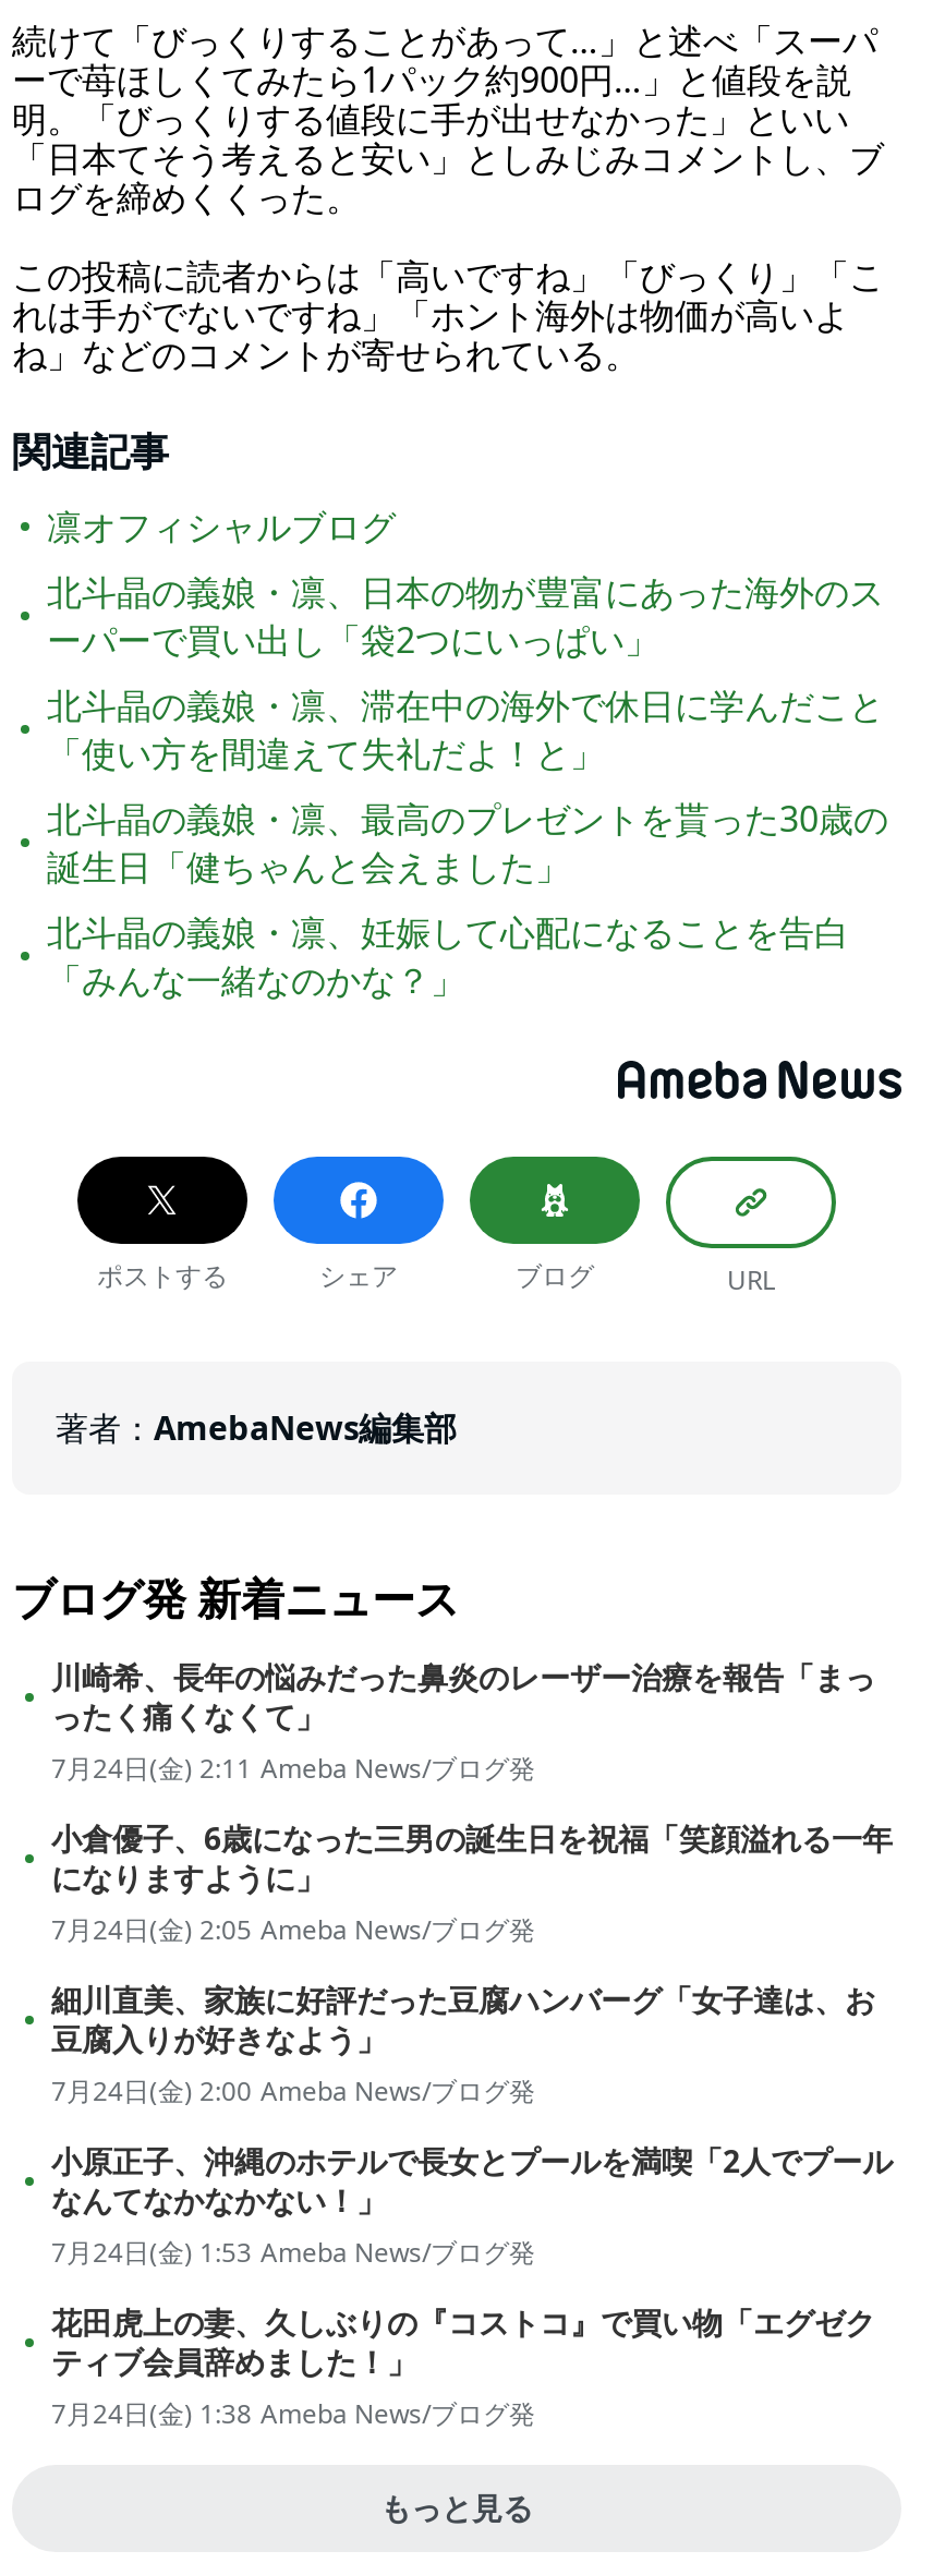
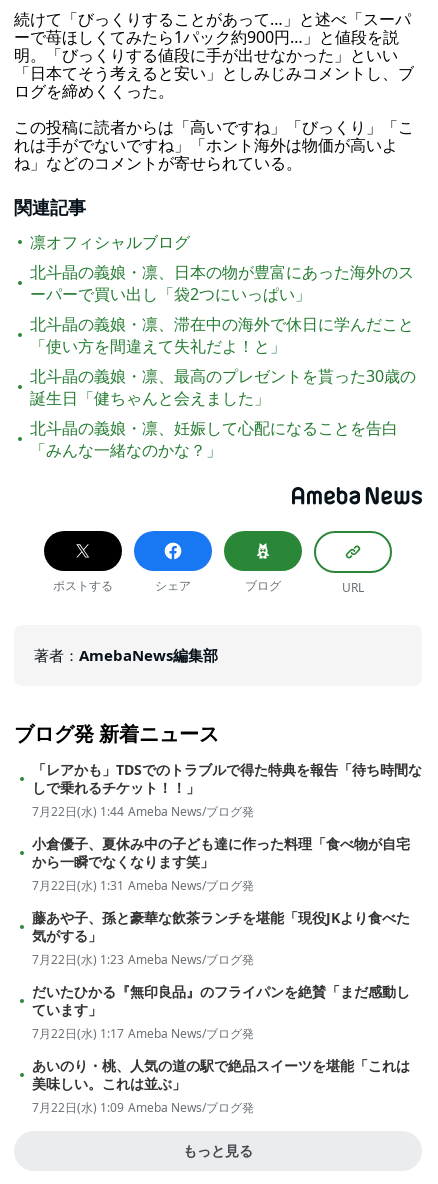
[51,1656,875,1787] 川崎希、長年の悩みだった鼻炎のレーザー治療を報告「まっ | ったく痛くなくて」 | 7月24日(金) 2:11 Ameba News/ブログ発 -> [32,760,422,820] 「レアかも」TDSでのトラブルで得た特典を報告「待ち時間な | しで乗れるチケット！！」 | 7月22日(水) 1:44 Ameba News/ブログ発
[51,1818,893,1948] 小倉優子、6歳になった三男の誕生日を祝福「笑顔溢れる一年 | になりますように」 | 7月24日(金) 2:05 Ameba News/ブログ発 -> [32,834,410,894] 小倉優子、夏休み中の子ども達に作った料理「食べ物が自宅 | から一瞬でなくなります笑」 | 7月22日(水) 1:31 Ameba News/ブログ発
[51,1979,875,2110] 細川直美、家族に好評だった豆腐ハンバーグ「女子達は、お | 豆腐入りが好きなよう」 | 7月24日(金) 2:00 Ameba News/ブログ発 -> [32,908,410,968] 藤あや子、孫と豪華な飲茶ランチを堪能「現役JKより食べた | 気がする」 | 7月22日(水) 1:23 Ameba News/ブログ発
[51,2140,893,2271] 小原正子、沖縄のホテルで長女とプールを満喫「2人でプール | なんてなかなかない！」 | 7月24日(金) 1:53 Ameba News/ブログ発 -> [32,982,410,1042] だいたひかる『無印良品』のフライパンを絶賛「まだ感動し | ています」 | 7月22日(水) 1:17 Ameba News/ブログ発
[51,2302,875,2432] 花田虎上の妻、久しぶりの『コストコ』で買い物「エグゼク | ティブ会員辞めました！」 | 7月24日(金) 1:38 Ameba News/ブログ発 -> [32,1056,410,1116] あいのり・桃、人気の道の駅で絶品スイーツを堪能「これは | 美味しい。これは並ぶ」 | 7月22日(水) 1:09 Ameba News/ブログ発

